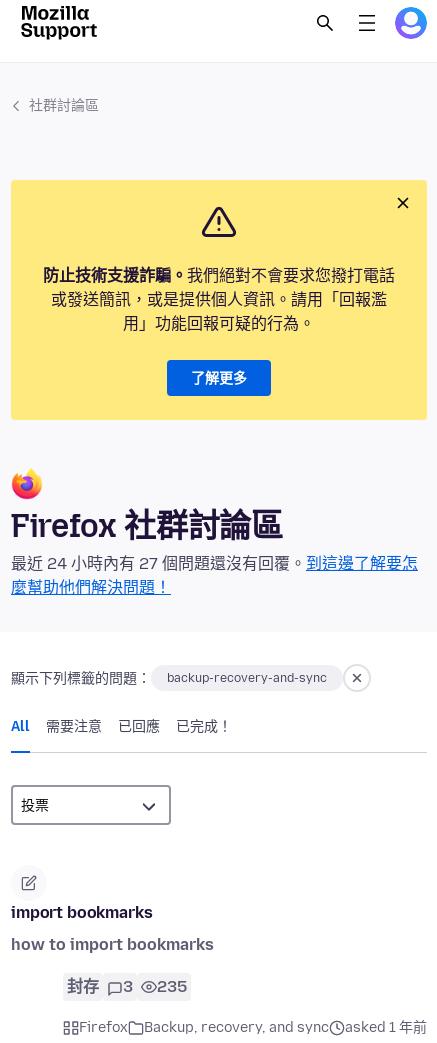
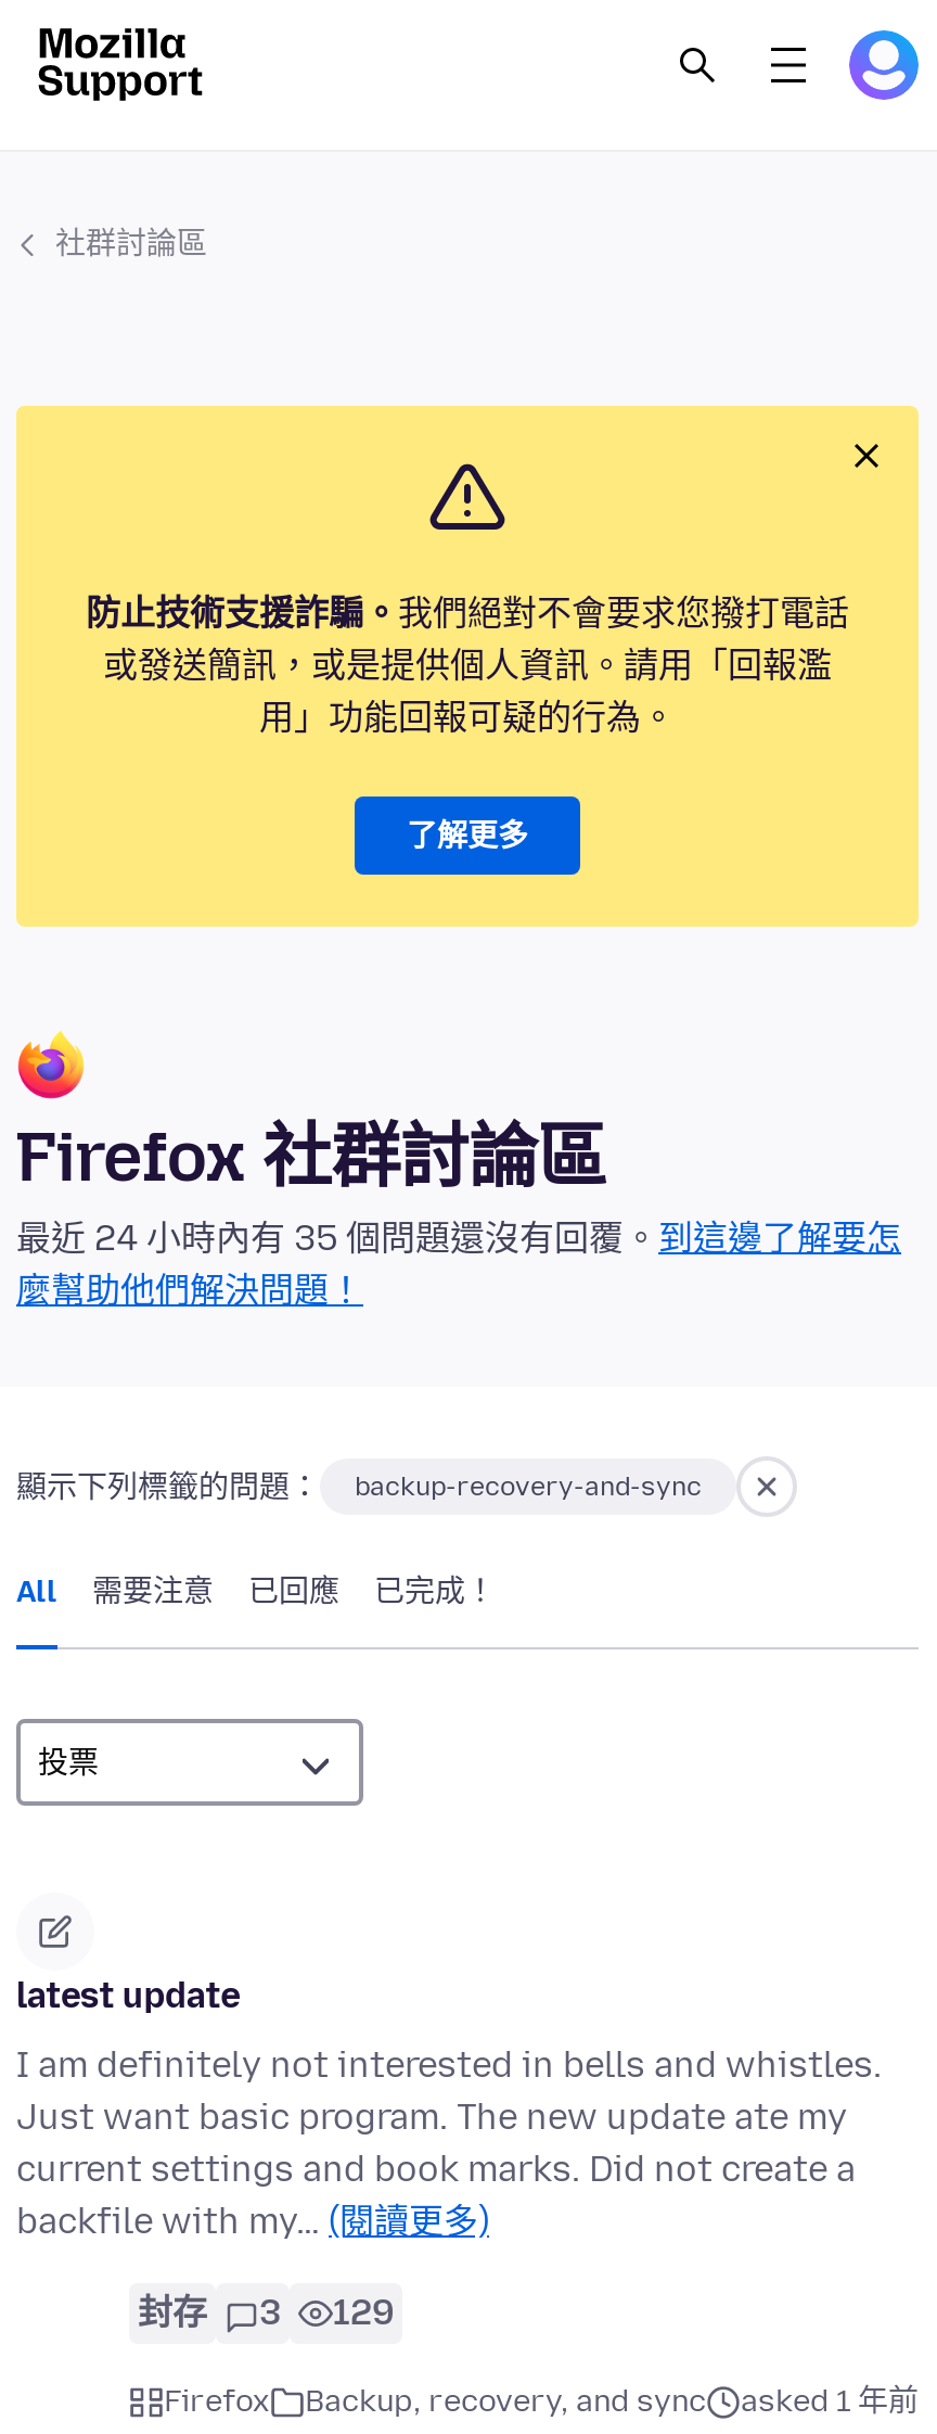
[11,554,418,573] 最近 24 小時內有 27 個問題還沒有回覆。到這邊了解要怎 -> [16,1219,901,1260] 最近 24 小時內有 35 個問題還沒有回覆。到這邊了解要怎
[11,903,152,922] import bookmarks -> [16,1976,239,2017] latest update
[11,935,214,954] how to import bookmarks -> [16,2046,882,2243] I am definitely not interested in bells and whistles. | Just want basic program. The new update ate my | current settings and book marks. Did not create a | backfile with my… (閱讀更多)
[67,977,187,996] 封存 3 235 -> [138,2293,394,2334] 封存 3 129

